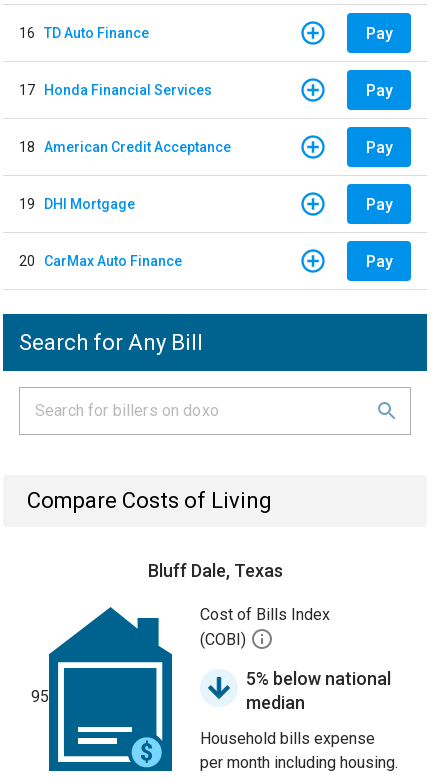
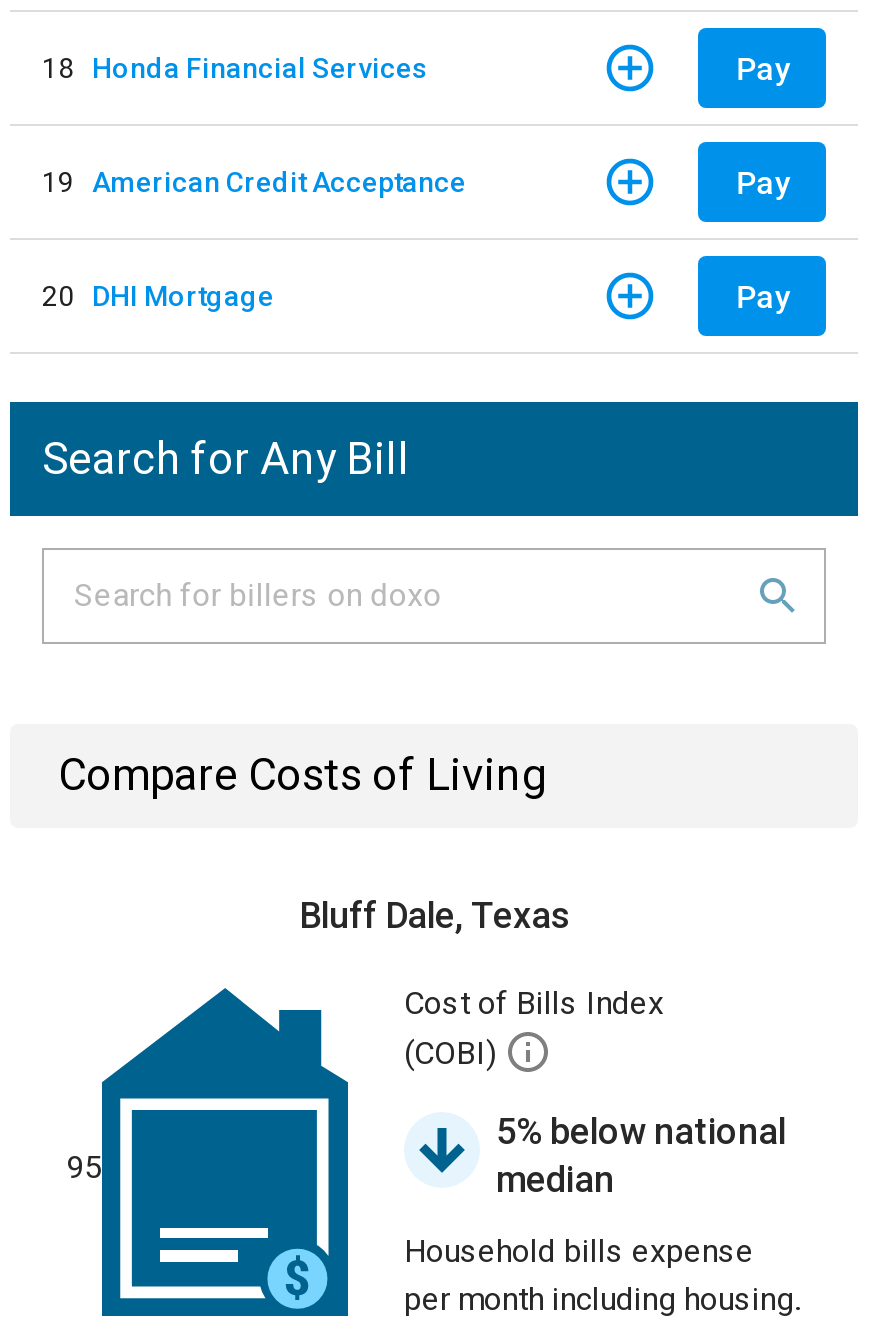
[19,24,149,40] 16 TD Auto Finance -> [42,51,428,83] 18 Honda Financial Services
[19,81,212,97] 17 Honda Financial Services -> [42,165,466,197] 19 American Credit Acceptance
[19,137,393,268] 18 American Credit Acceptance | Pay | 19 DHI Mortgage | Pay | 20 CarMax Auto Finance -> [42,279,274,311] 20 DHI Mortgage

